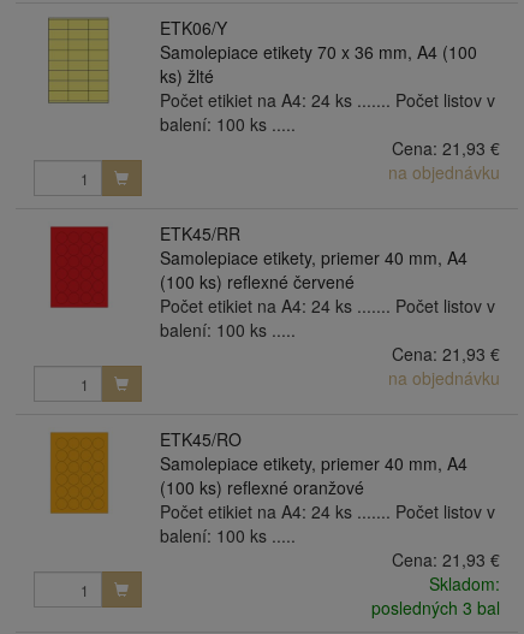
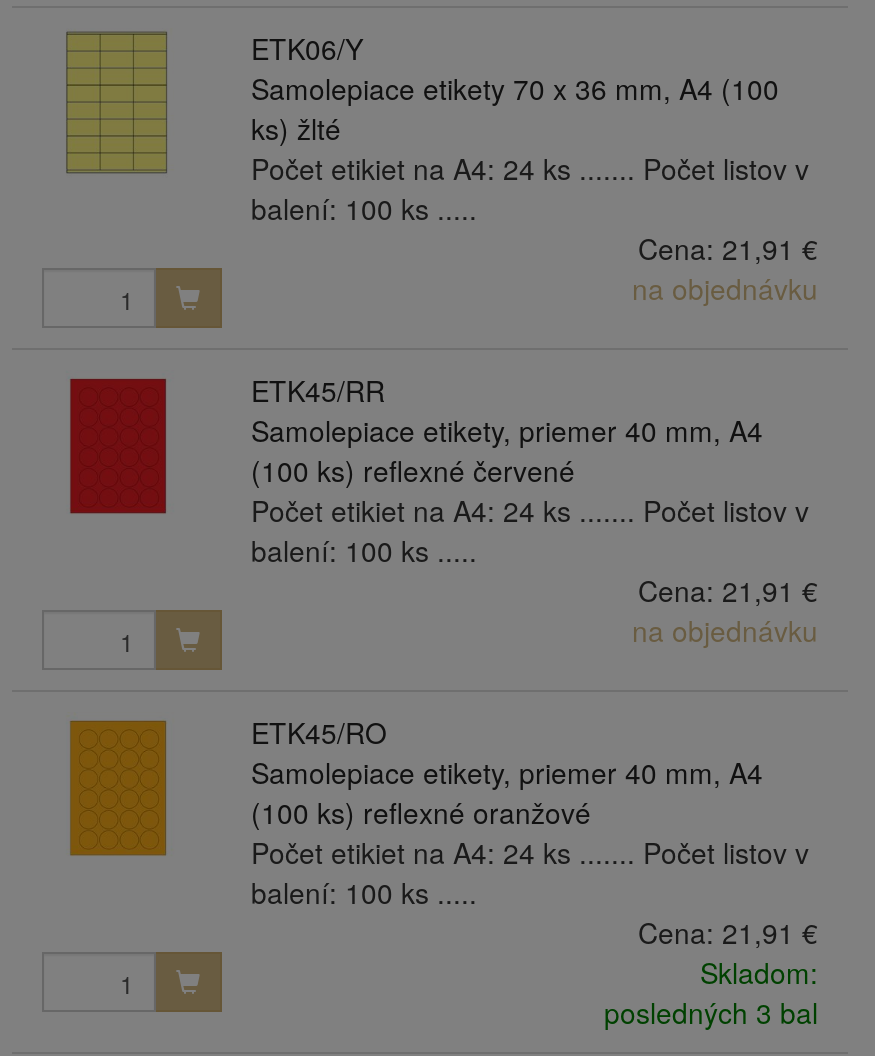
[392,136,500,160] Cena: 21,93 € -> [638,228,818,268] Cena: 21,91 €
[392,342,500,366] Cena: 21,93 € -> [638,570,818,610] Cena: 21,91 €
[392,547,500,571] Cena: 21,93 € -> [638,912,818,952] Cena: 21,91 €

